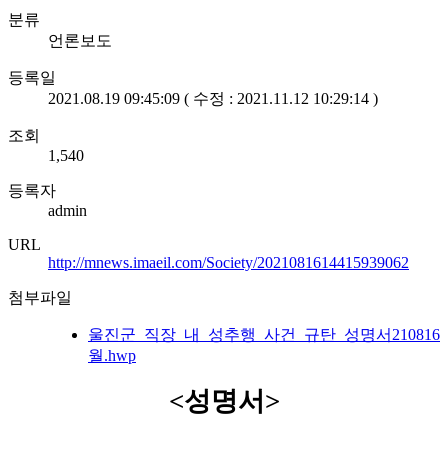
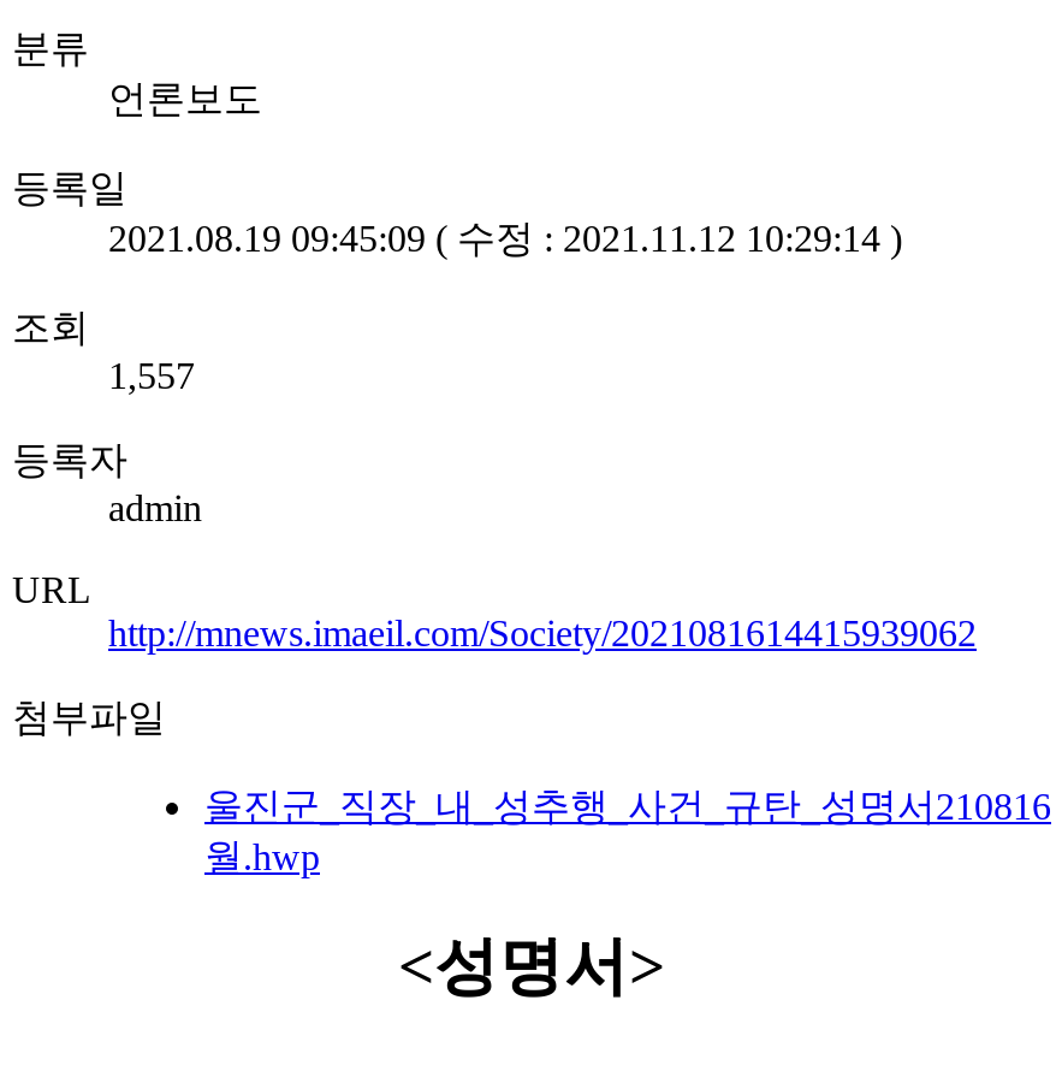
[48,147,84,164] 1,540 -> [108,354,195,395] 1,557

